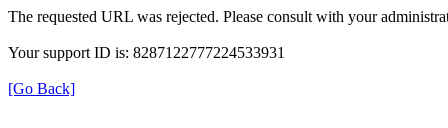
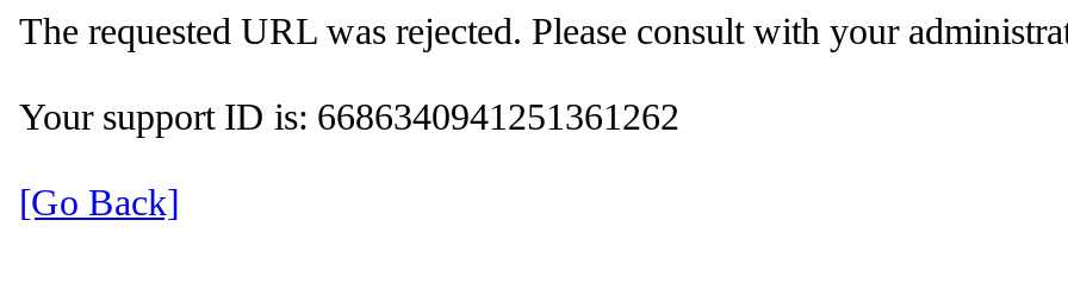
[8,44,285,61] Your support ID is: 8287122777224533931 -> [19,96,679,137] Your support ID is: 6686340941251361262

